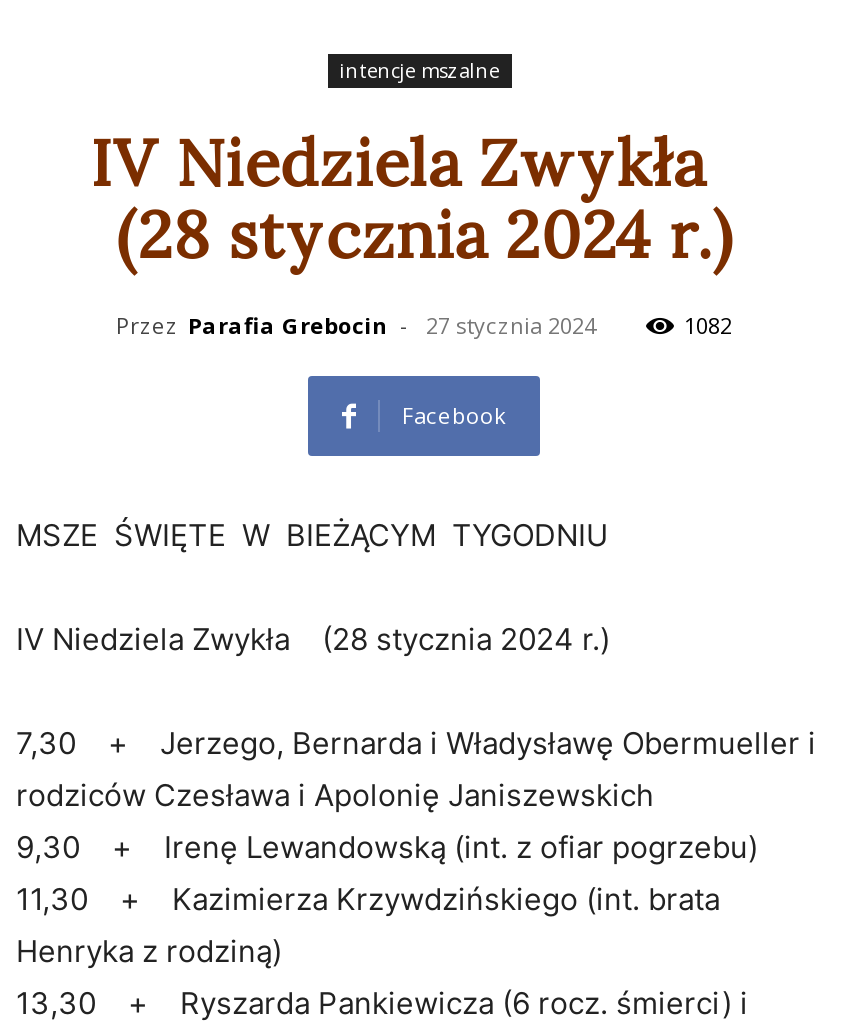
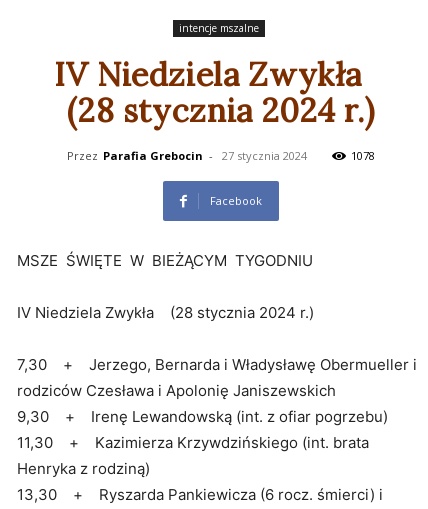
[684,310,732,340] 1082 -> [351,148,375,163] 1078

